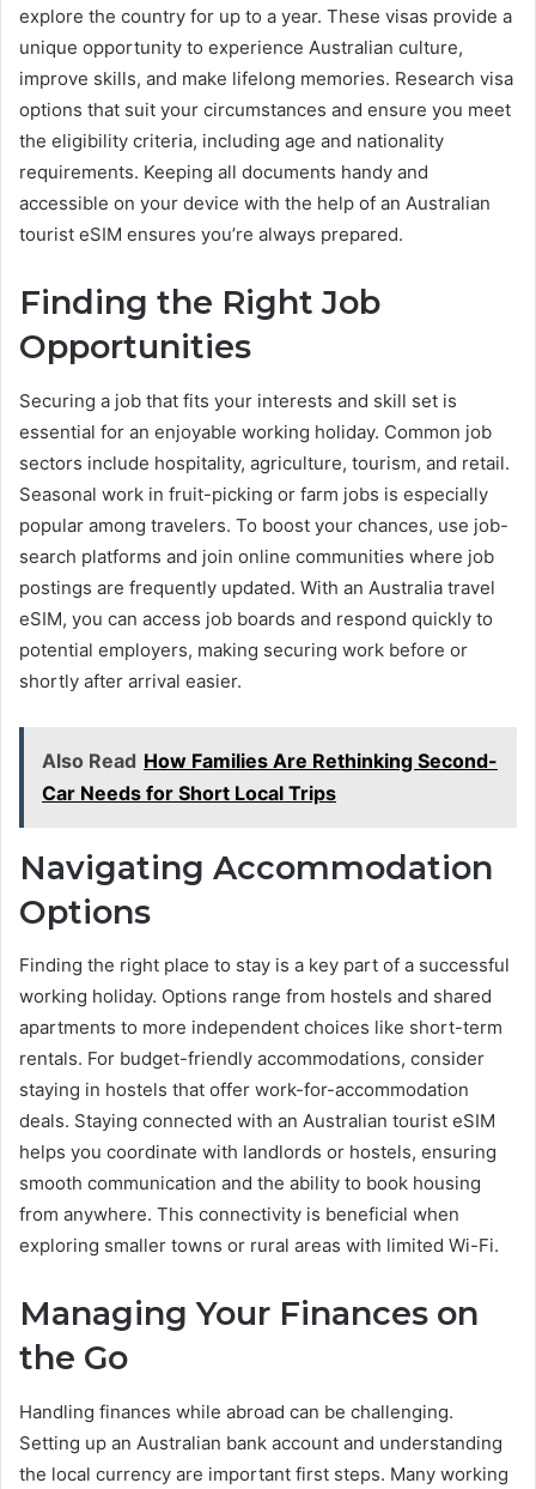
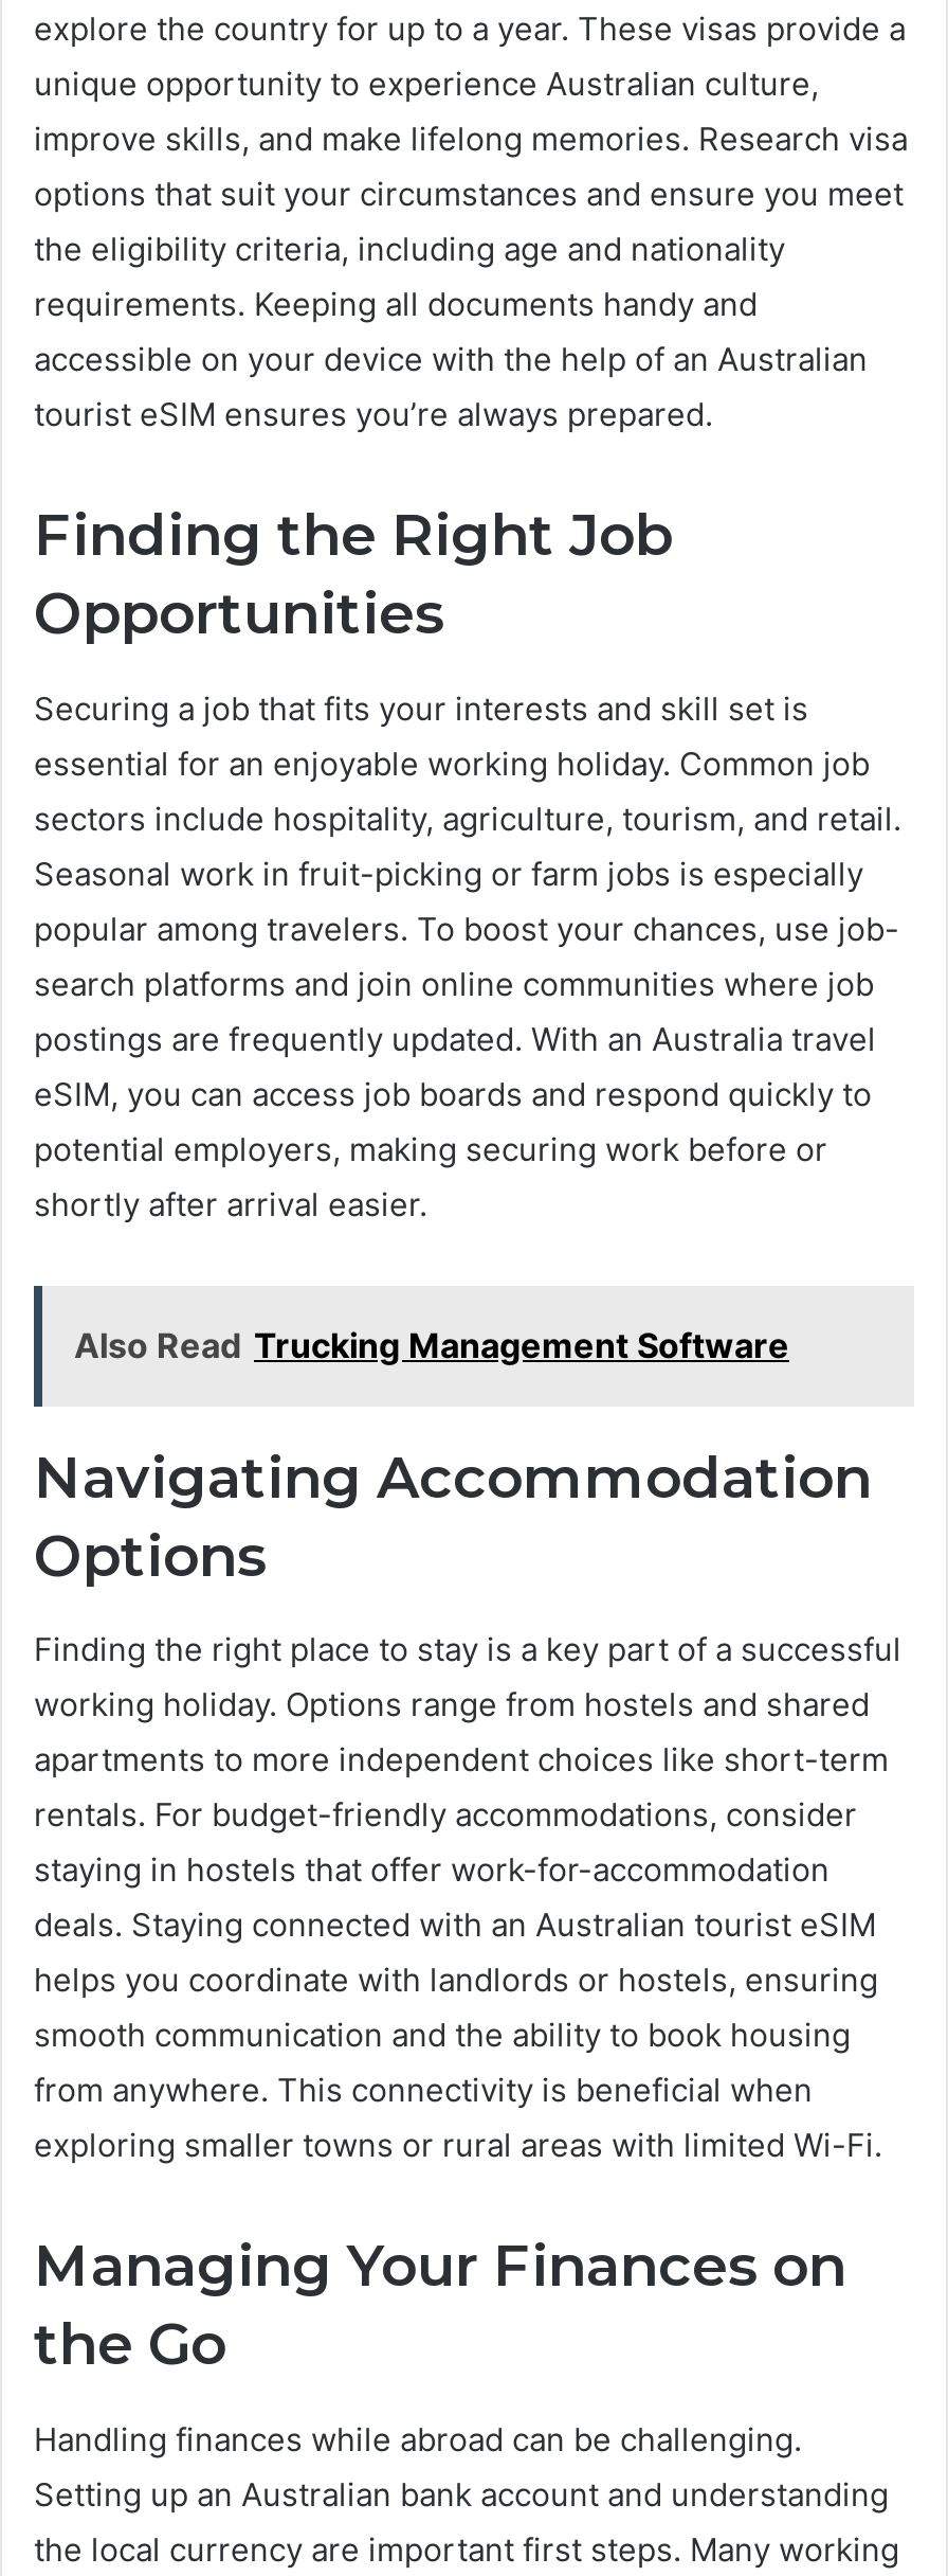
[42,748,498,804] Also Read How Families Are Rethinking Second- | Car Needs for Short Local Trips -> [74,1323,789,1365] Also Read Trucking Management Software

